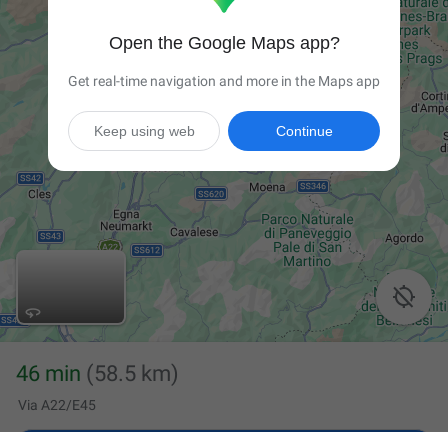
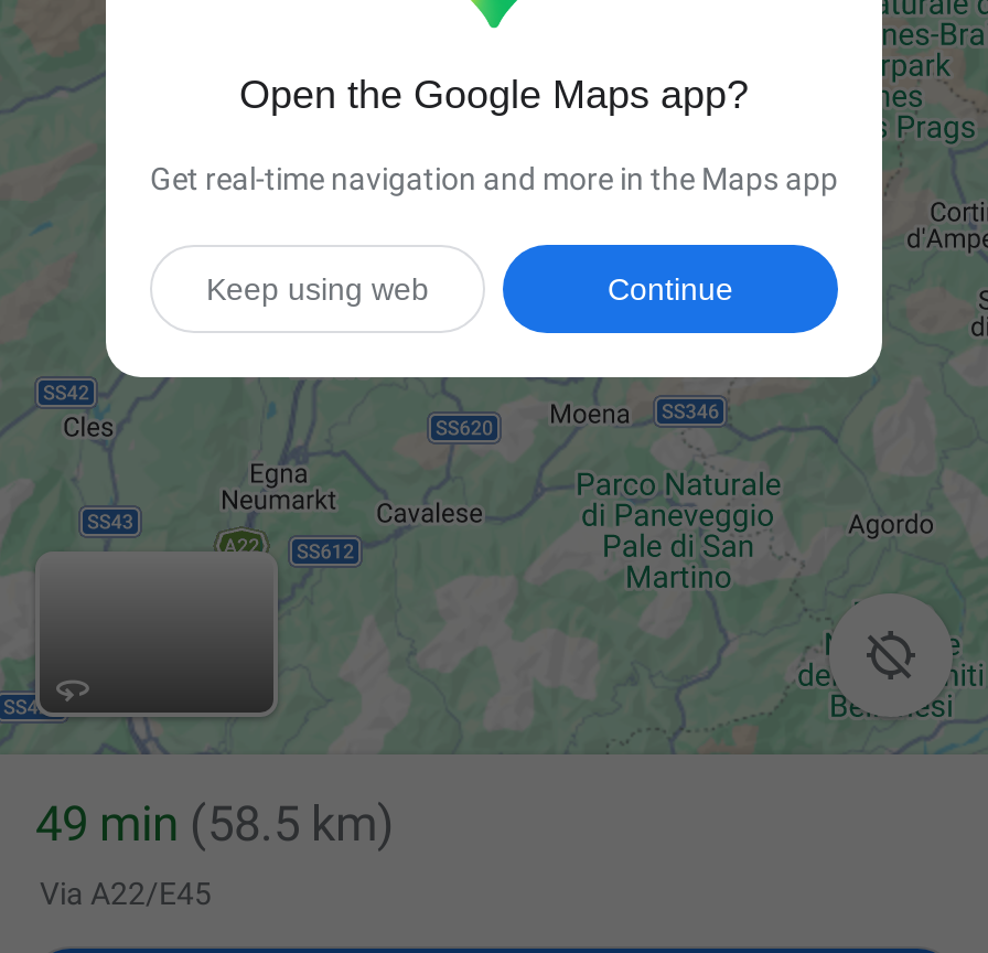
[16,361,179,386] 46 min (58.5 km) -> [35,796,395,852] 49 min (58.5 km)

